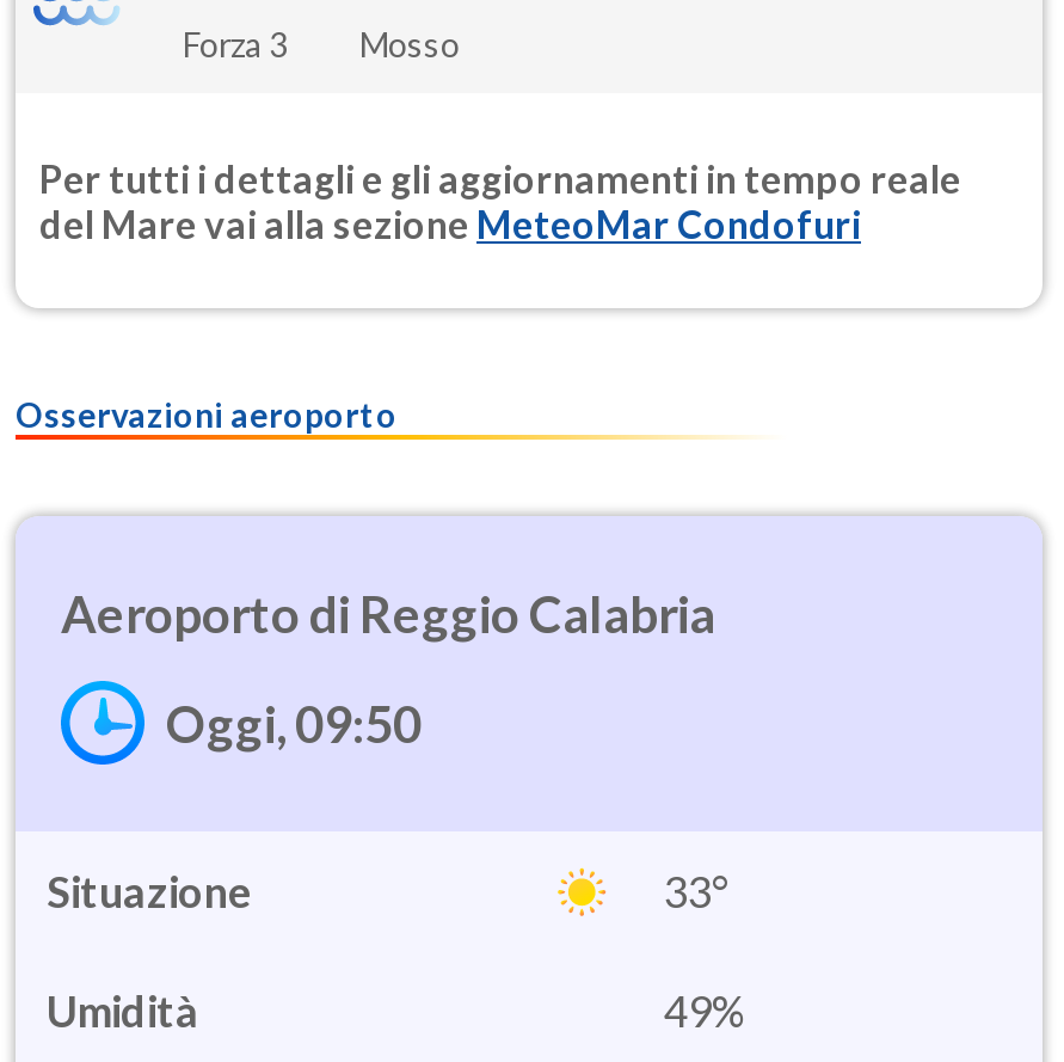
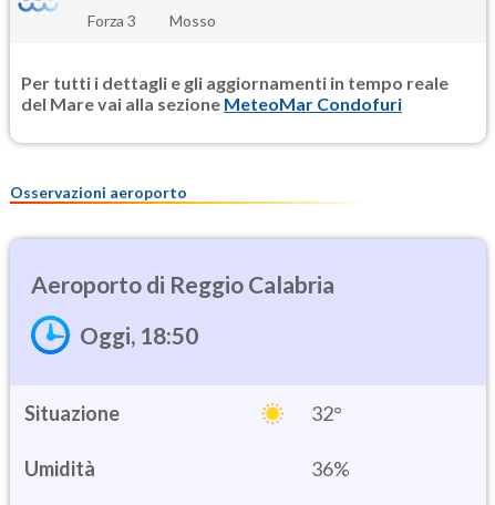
[166,693,422,753] Oggi, 09:50 -> [80,321,198,349] Oggi, 18:50
[664,865,731,918] 33° -> [311,401,342,425] 32°
[664,985,748,1037] 49% -> [311,456,349,481] 36%

